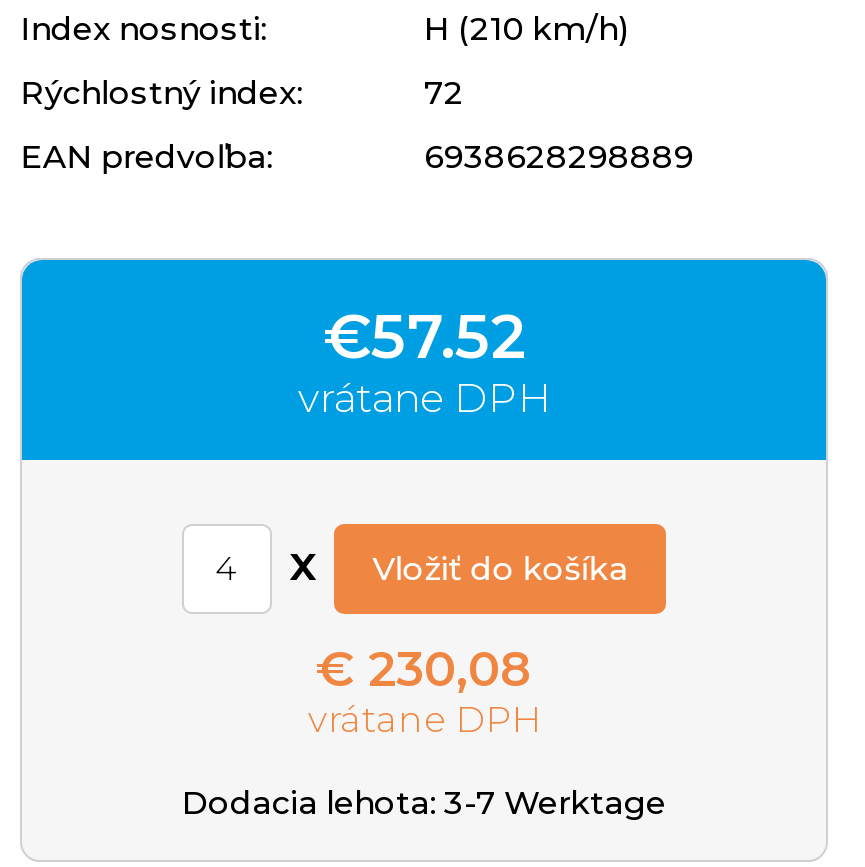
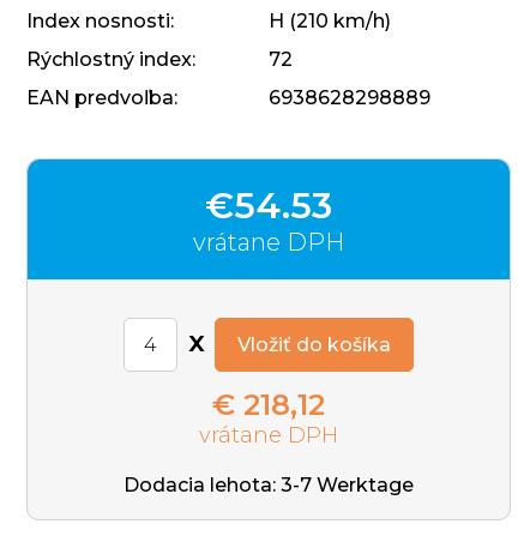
[323,301,525,375] €57.52 -> [205,184,332,228] €54.53
[316,641,532,699] € 230,08 -> [212,388,325,423] € 218,12

